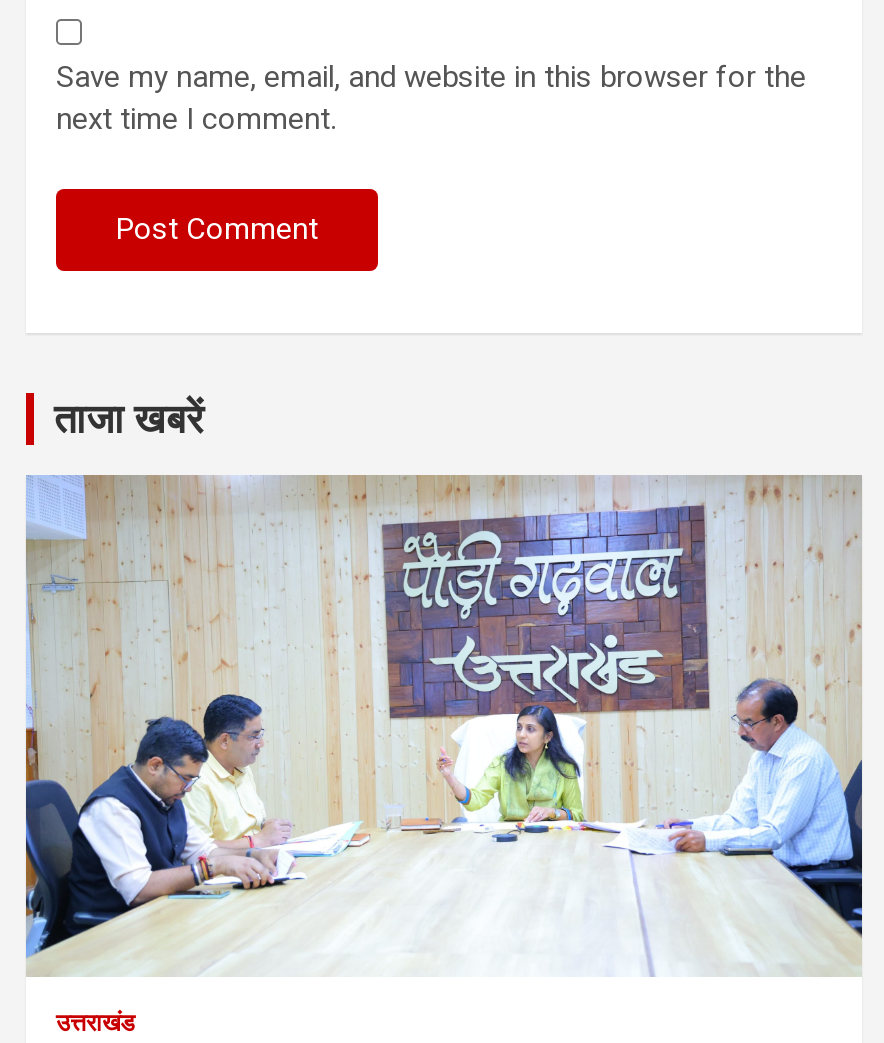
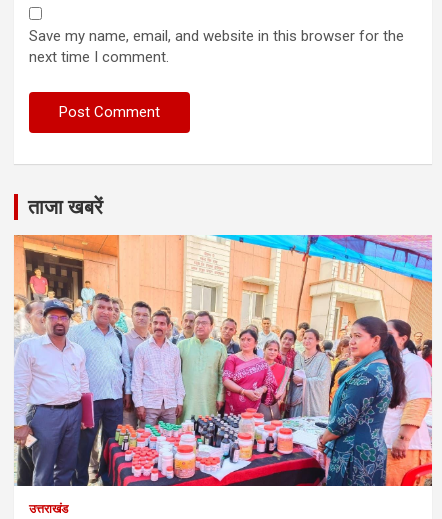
[24,473,864,977] [image] -> [13,234,433,487] [image]

